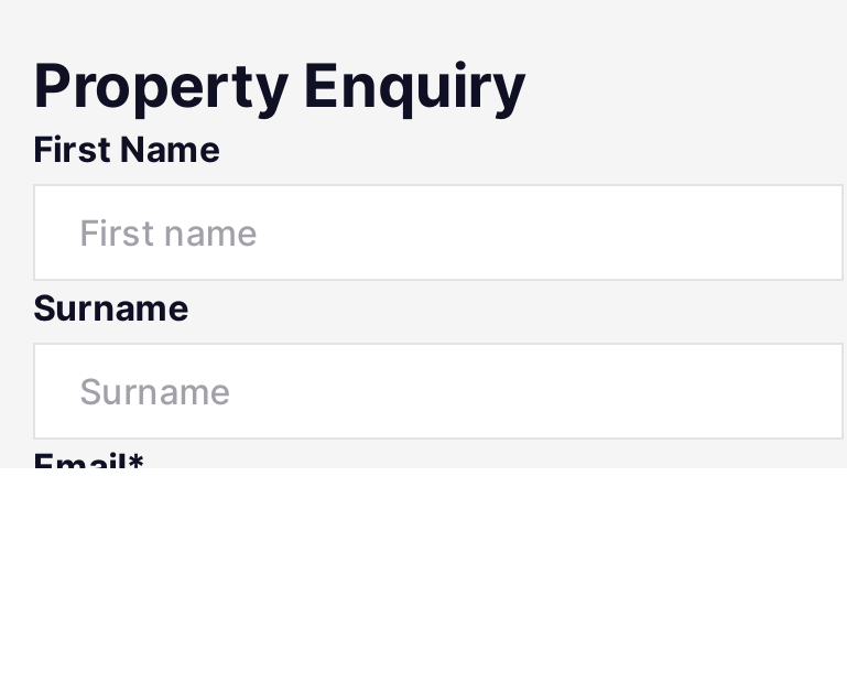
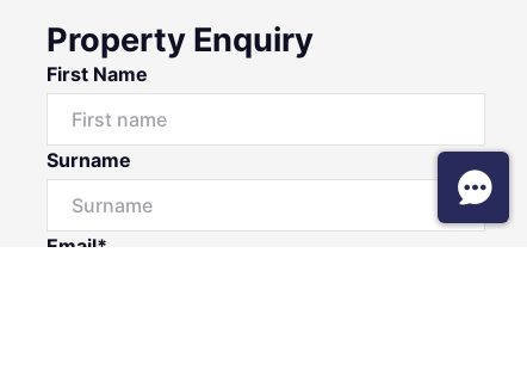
none -> [435,149,511,227] [image]

